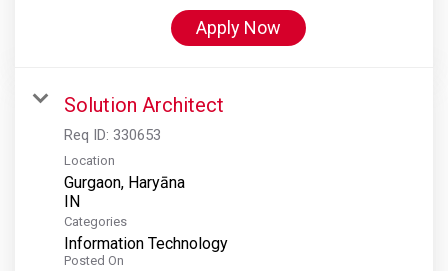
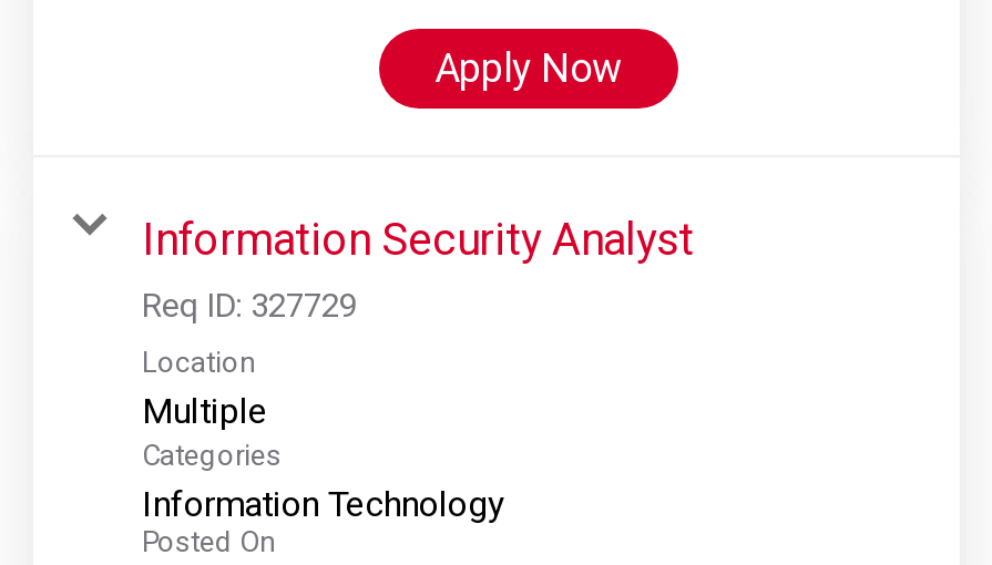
[64,93,224,144] Solution Architect | Req ID: 330653 -> [142,212,694,325] Information Security Analyst | Req ID: 327729
[64,173,185,192] Gurgaon, Haryāna -> [142,389,268,431] Multiple

